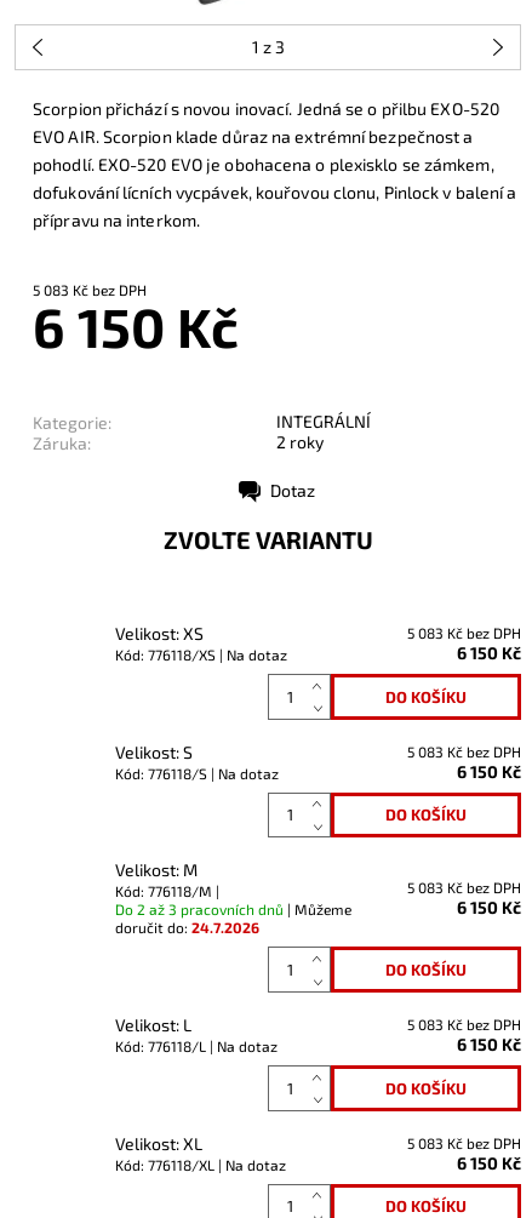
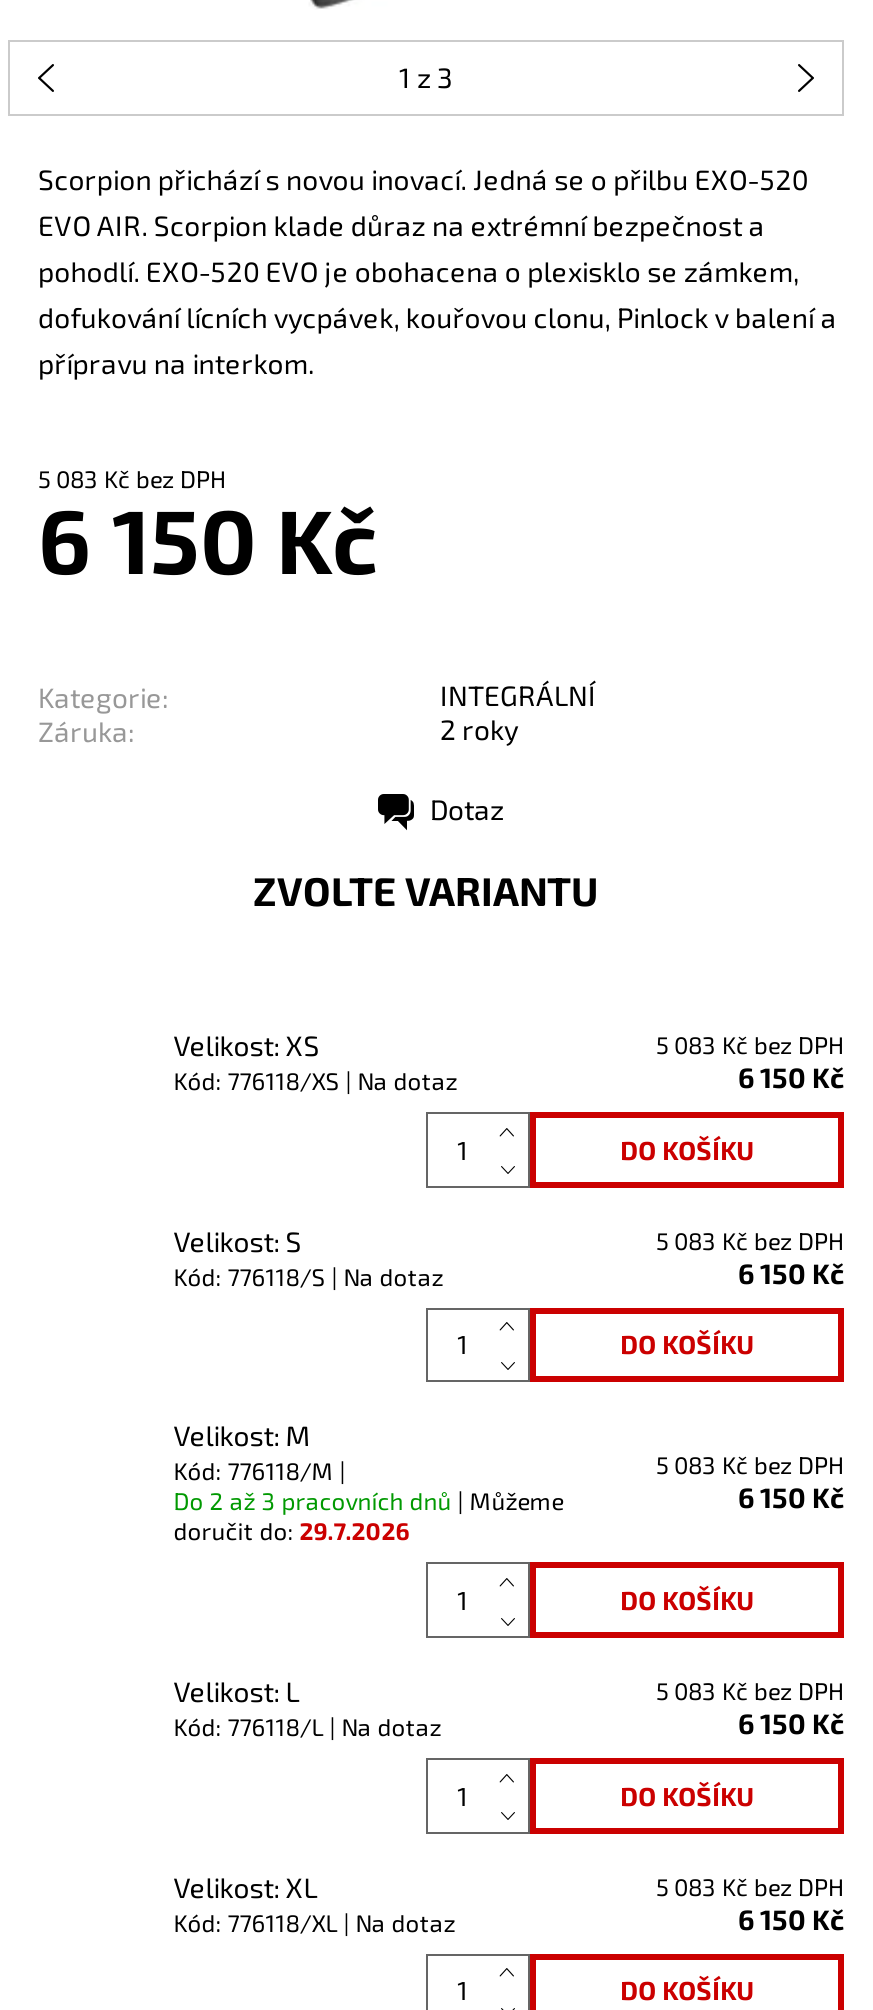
[115,919,259,936] doručit do: 24.7.2026 -> [174,1516,410,1544] doručit do: 29.7.2026

